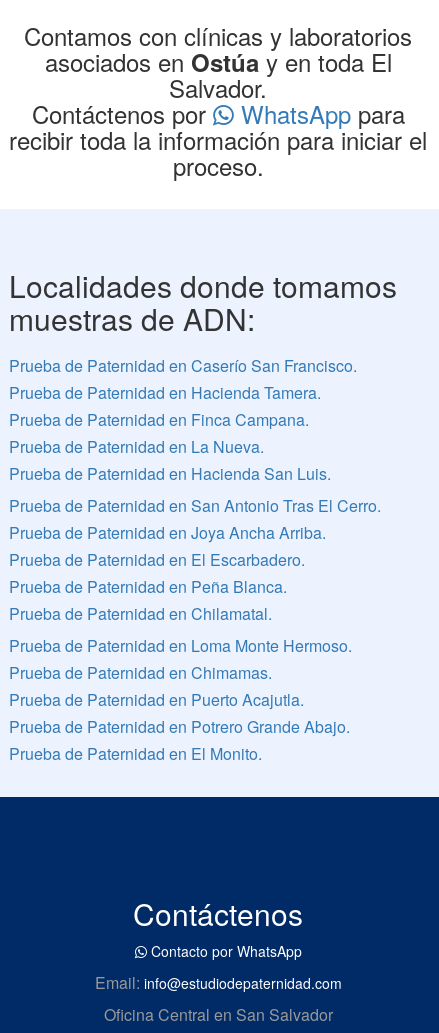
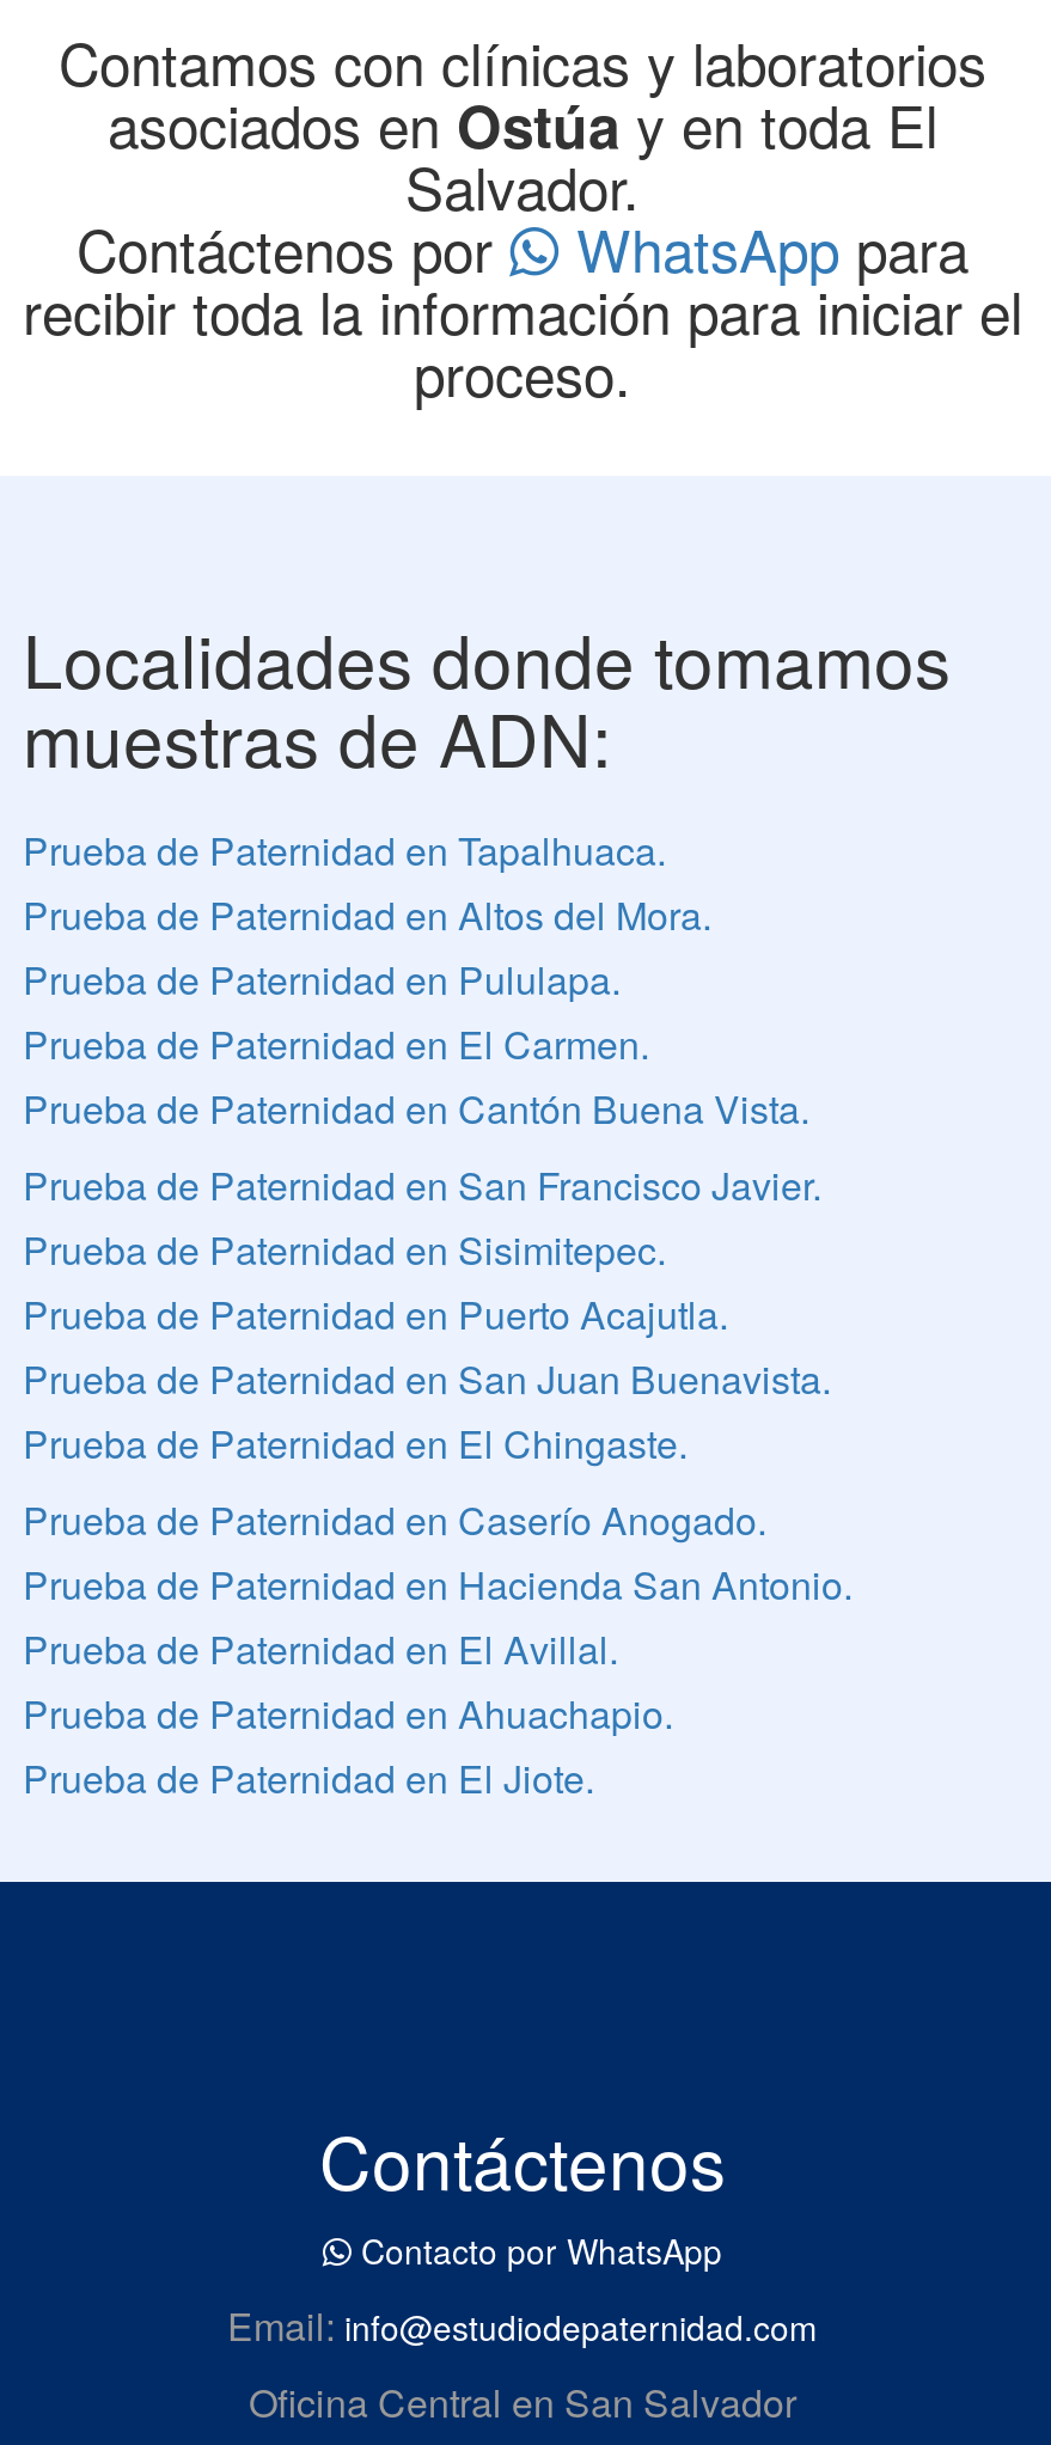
[9,354,381,684] Prueba de Paternidad en Caserío San Francisco. | Prueba de Paternidad en Hacienda Tamera. | Prueba de Paternidad en Finca Campana. | Prueba de Paternidad en La Nueva. | Prueba de Paternidad en Hacienda San Luis. | Prueba de Paternidad en San Antonio Tras El Cerro. | Prueba de Paternidad en Joya Ancha Arriba. | Prueba de Paternidad en El Escarbadero. | Prueba de Paternidad en Peña Blanca. | Prueba de Paternidad en Chilamatal. | Prueba de Paternidad en Loma Monte Hermoso. | Prueba de Paternidad en Chimamas. -> [23,823,821,1278] Prueba de Paternidad en Tapalhuaca. | Prueba de Paternidad en Altos del Mora. | Prueba de Paternidad en Pululapa. | Prueba de Paternidad en El Carmen. | Prueba de Paternidad en Cantón Buena Vista. | Prueba de Paternidad en San Francisco Javier. | Prueba de Paternidad en Sisimitepec.
moved [9,688,304,711] -> [23,1287,728,1342]: Prueba de Paternidad en Puerto Acajutla.
[9,715,350,765] Prueba de Paternidad en Potrero Grande Abajo. | Prueba de Paternidad en El Monito. -> [23,1352,853,1806] Prueba de Paternidad en San Juan Buenavista. | Prueba de Paternidad en El Chingaste. | Prueba de Paternidad en Caserío Anogado. | Prueba de Paternidad en Hacienda San Antonio. | Prueba de Paternidad en El Avillal. | Prueba de Paternidad en Ahuachapio. | Prueba de Paternidad en El Jiote.

